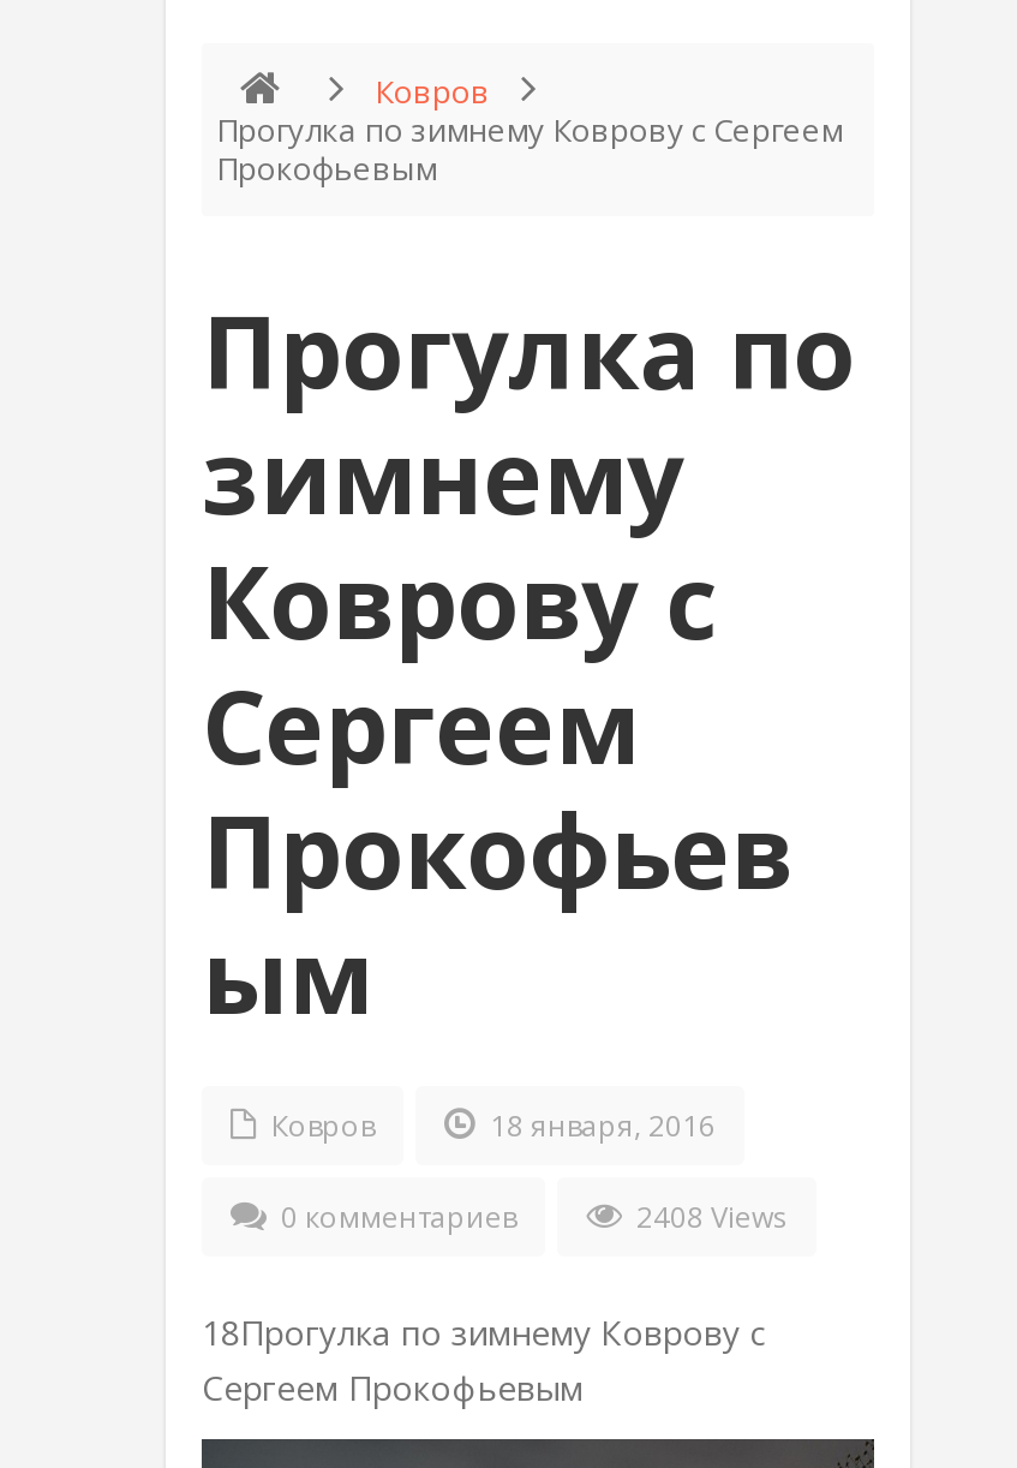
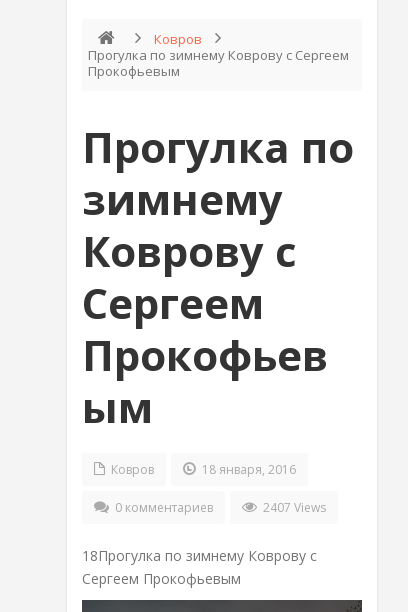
[629,1197,788,1237] 2408 Views -> [260,499,326,516] 2407 Views

